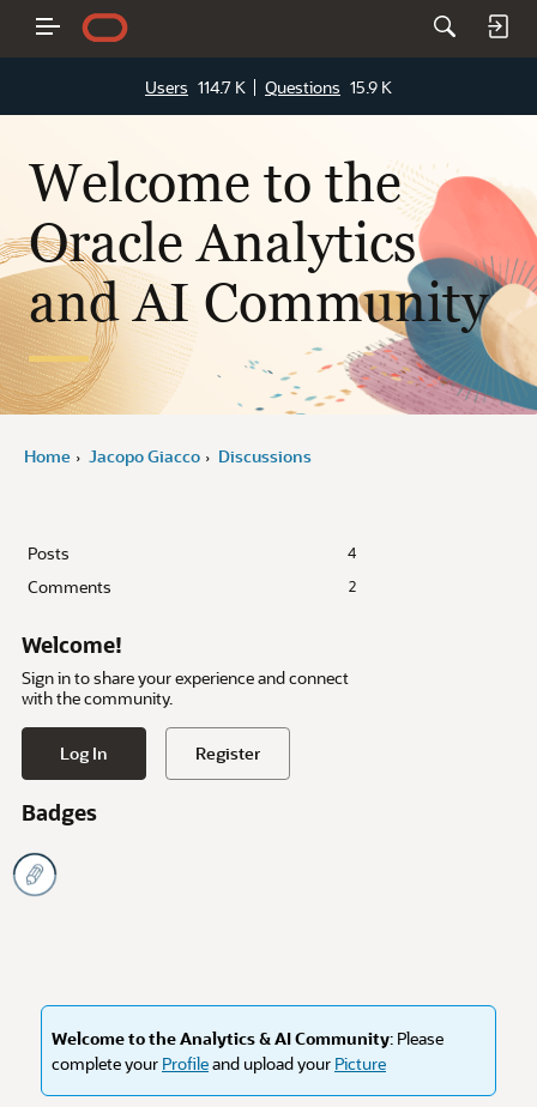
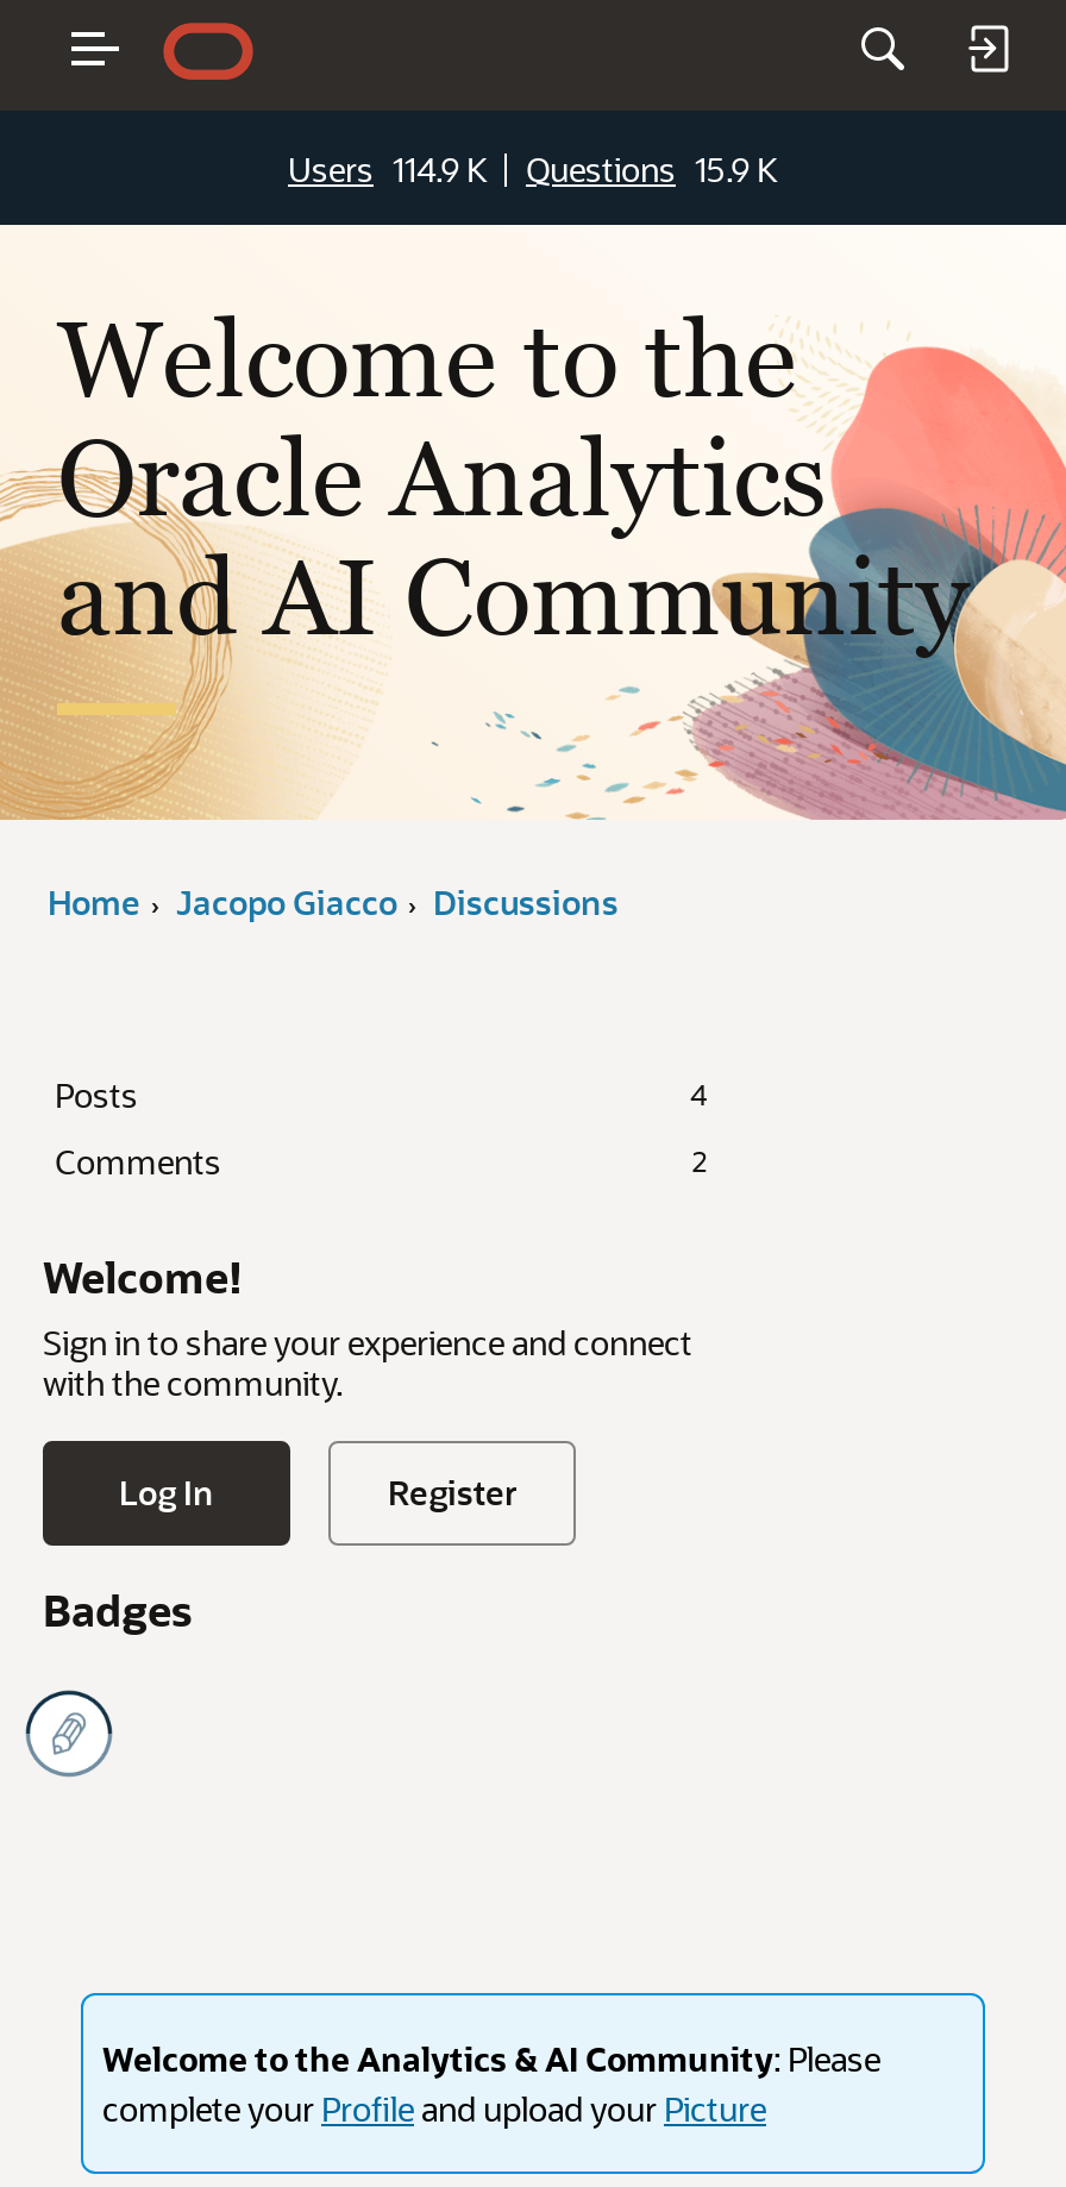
[145,75,392,98] Users 114.7 K Questions 15.9 K -> [288,145,778,190] Users 114.9 K Questions 15.9 K

